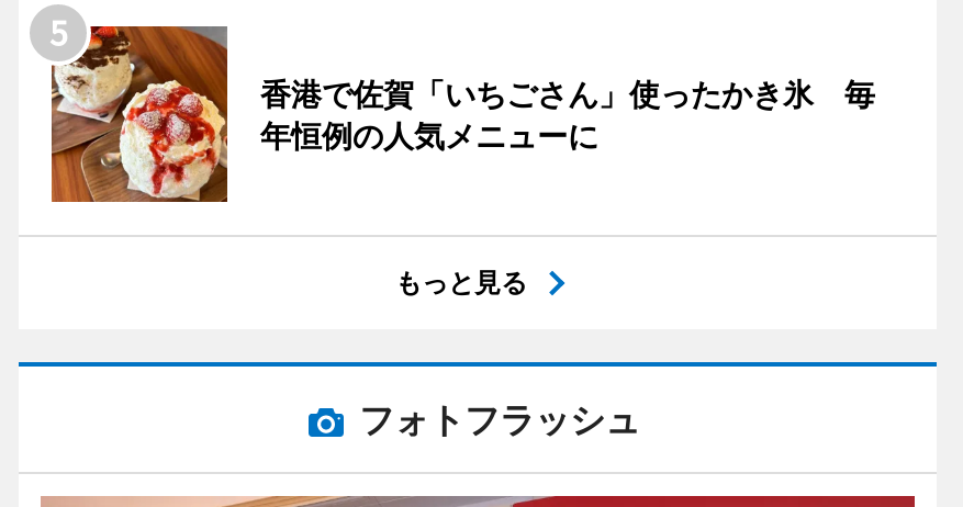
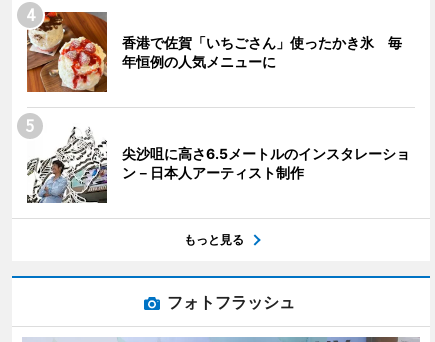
none -> [26,126,410,204] [image] | 尖沙咀に高さ6.5メートルのインスタレーショ | ン－日本人アーティスト制作

